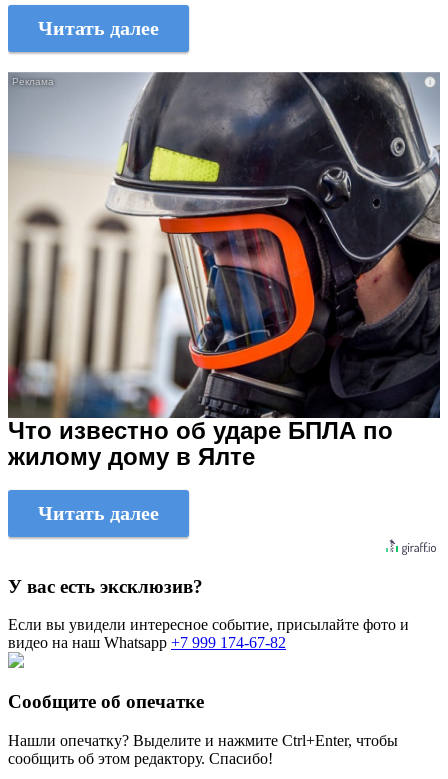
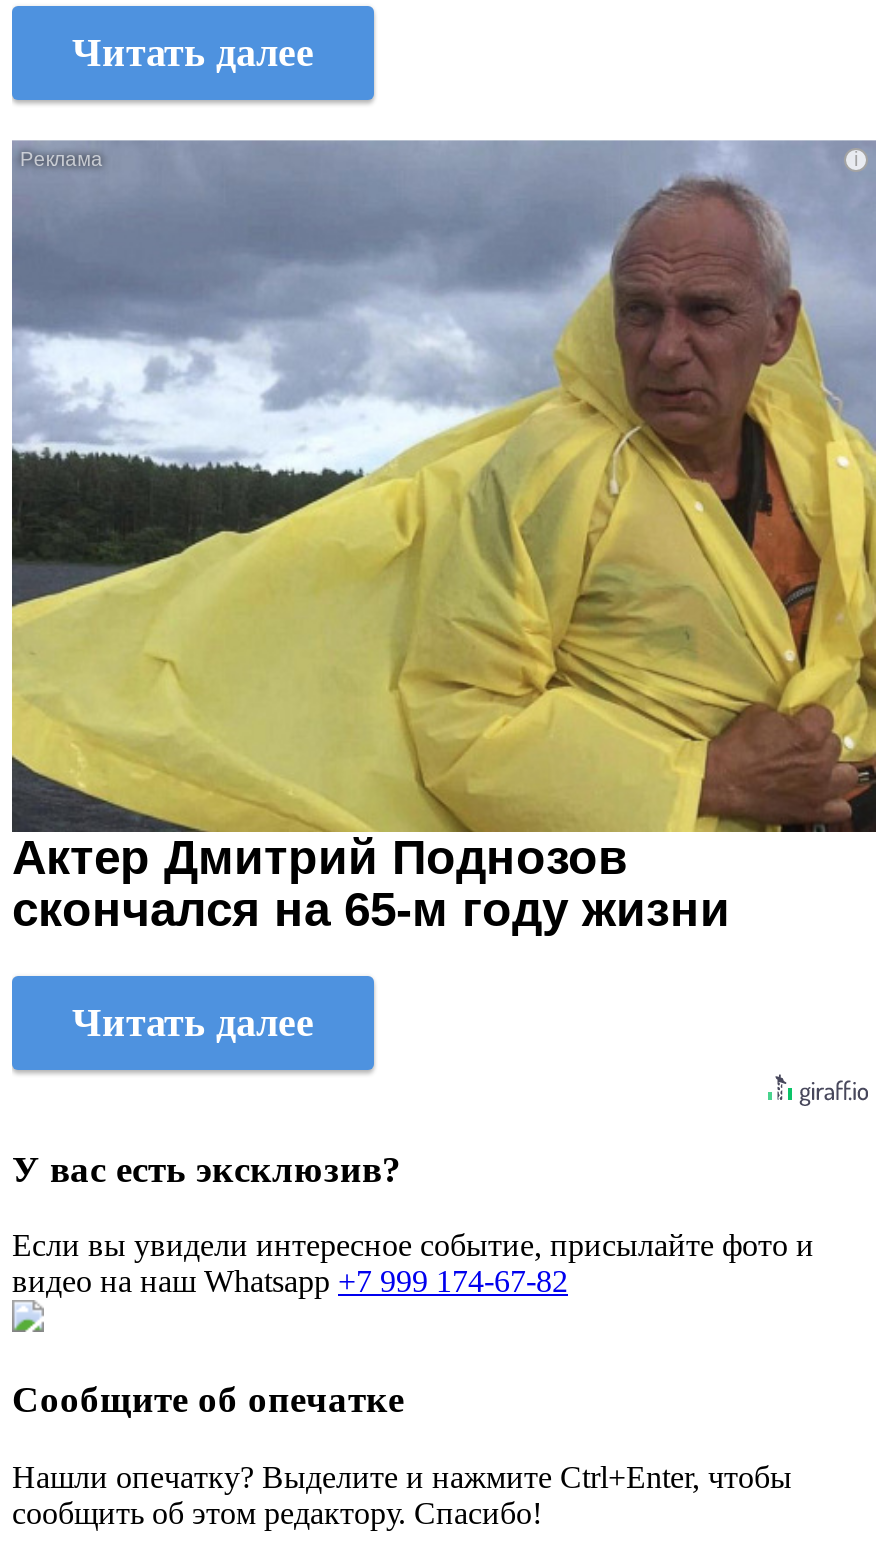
[7,72,441,470] [image] | Что известно об ударе БПЛА по | жилому дому в Ялте -> [10,140,878,936] [image] | Актер Дмитрий Поднозов | скончался на 65-м году жизни

